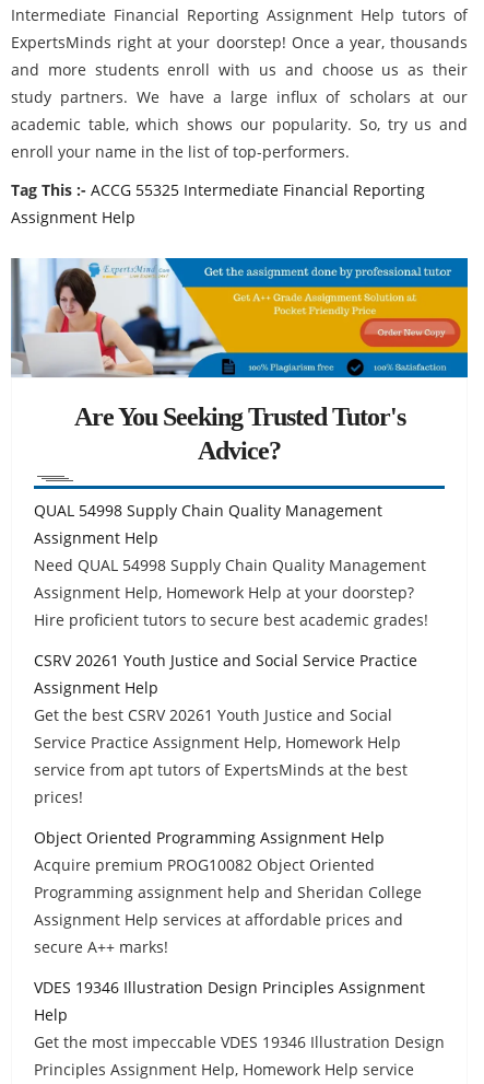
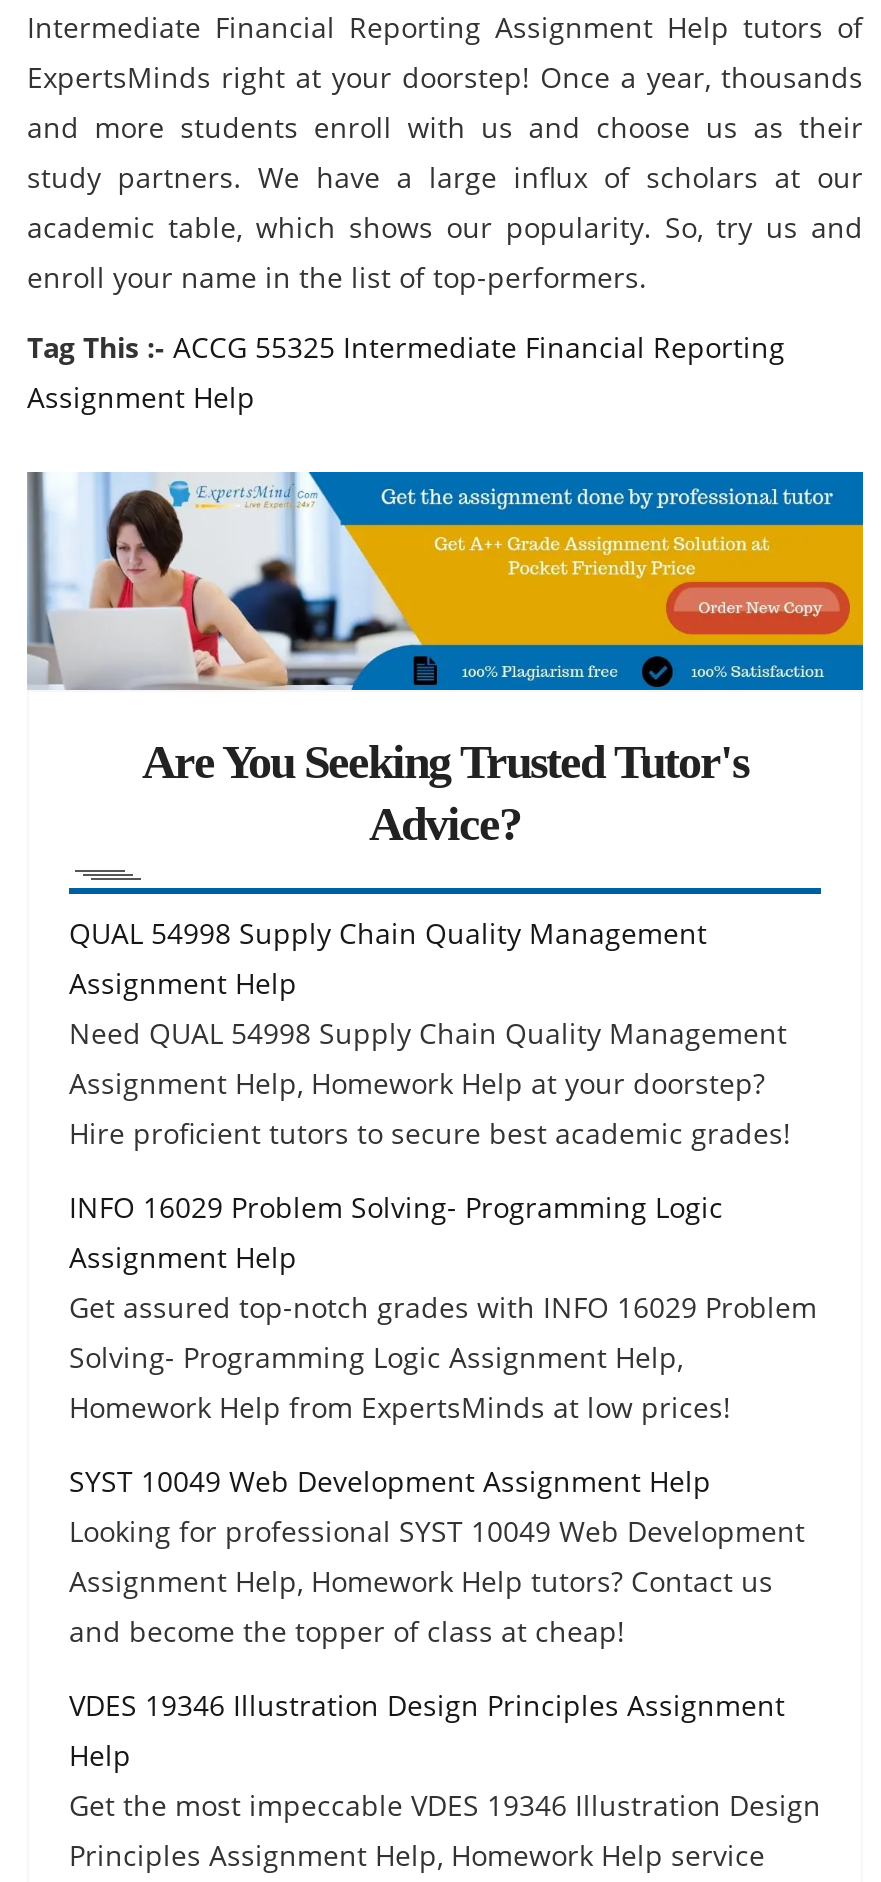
[34,649,417,670] CSRV 20261 Youth Justice and Social Service Practice -> [69,1187,723,1225] INFO 16029 Problem Solving- Programming Logic
[34,704,408,807] Get the best CSRV 20261 Youth Justice and Social | Service Practice Assignment Help, Homework Help | service from apt tutors of ExpertsMinds at the best | prices! -> [69,1287,817,1425] Get assured top-notch grades with INFO 16029 Problem | Solving- Programming Logic Assignment Help, | Homework Help from ExpertsMinds at low prices!
[34,827,422,957] Object Oriented Programming Assignment Help | Acquire premium PROG10082 Object Oriented | Programming assignment help and Sheridan College | Assignment Help services at affordable prices and | secure A++ marks! -> [69,1461,805,1649] SYST 10049 Web Development Assignment Help | Looking for professional SYST 10049 Web Development | Assignment Help, Homework Help tutors? Contact us | and become the topper of class at cheap!

